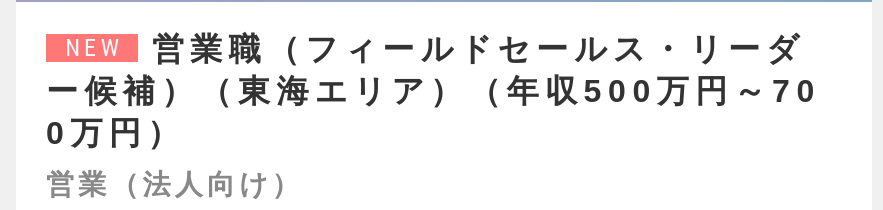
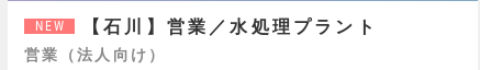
[46,33,821,151] 営業職（フィールドセールス・リーダ | ー候補）（東海エリア）（年収500万円～70 | 0万円） -> [82,18,378,36] 【石川】営業／水処理プラント

